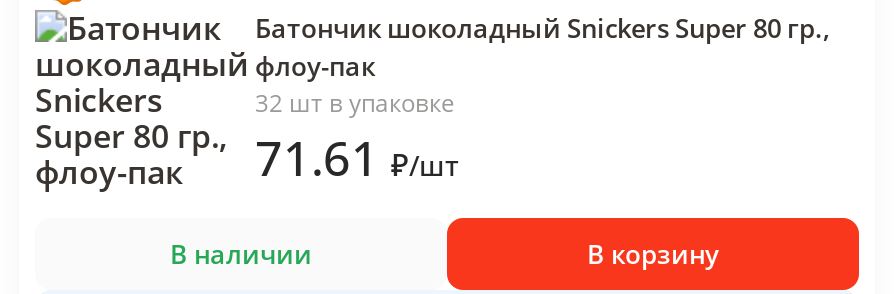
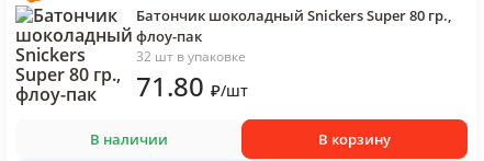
[255,124,459,190] 71.61 ₽/шт -> [136,68,248,104] 71.80 ₽/шт

